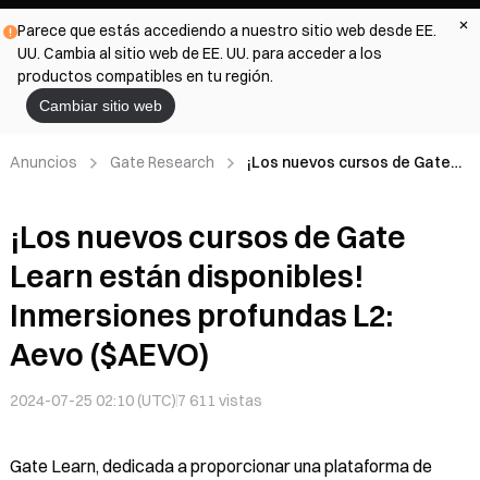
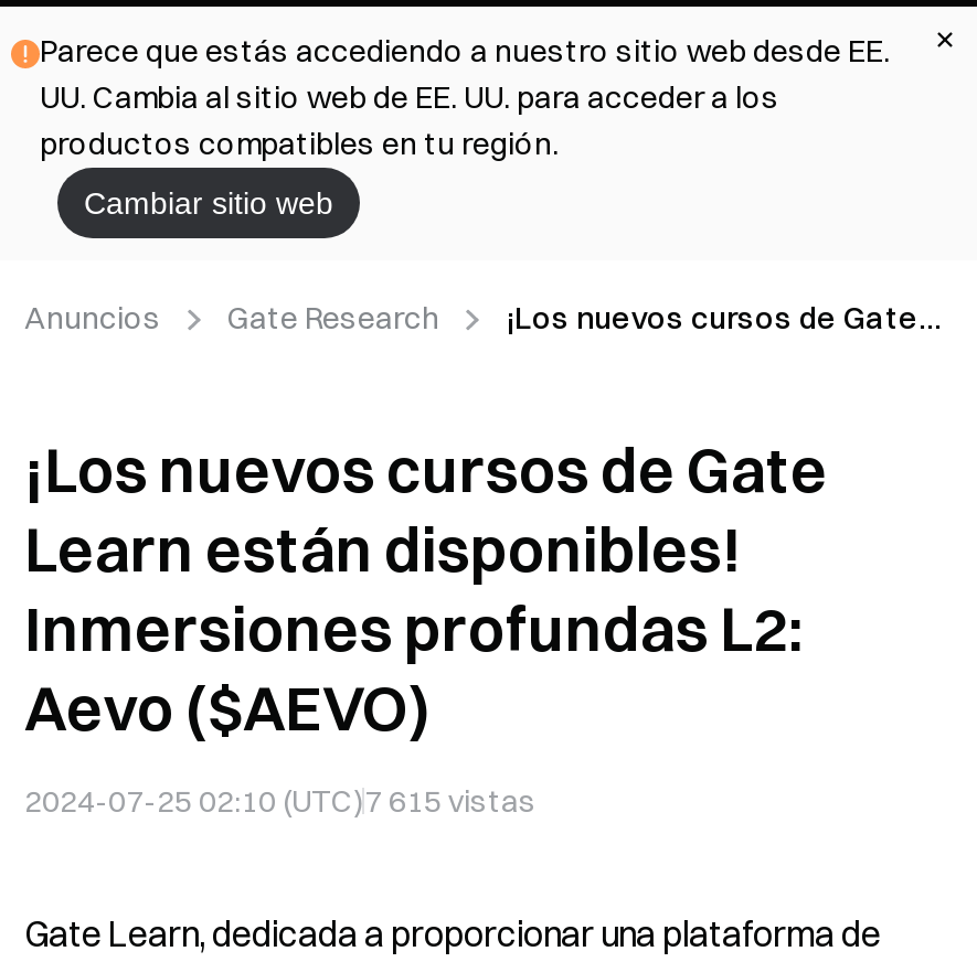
[10,391,262,410] 2024-07-25 02:10 (UTC)7 611 vistas -> [24,781,537,821] 2024-07-25 02:10 (UTC)7 615 vistas

